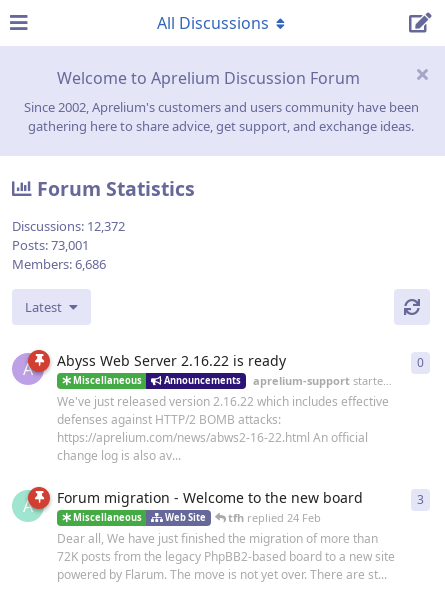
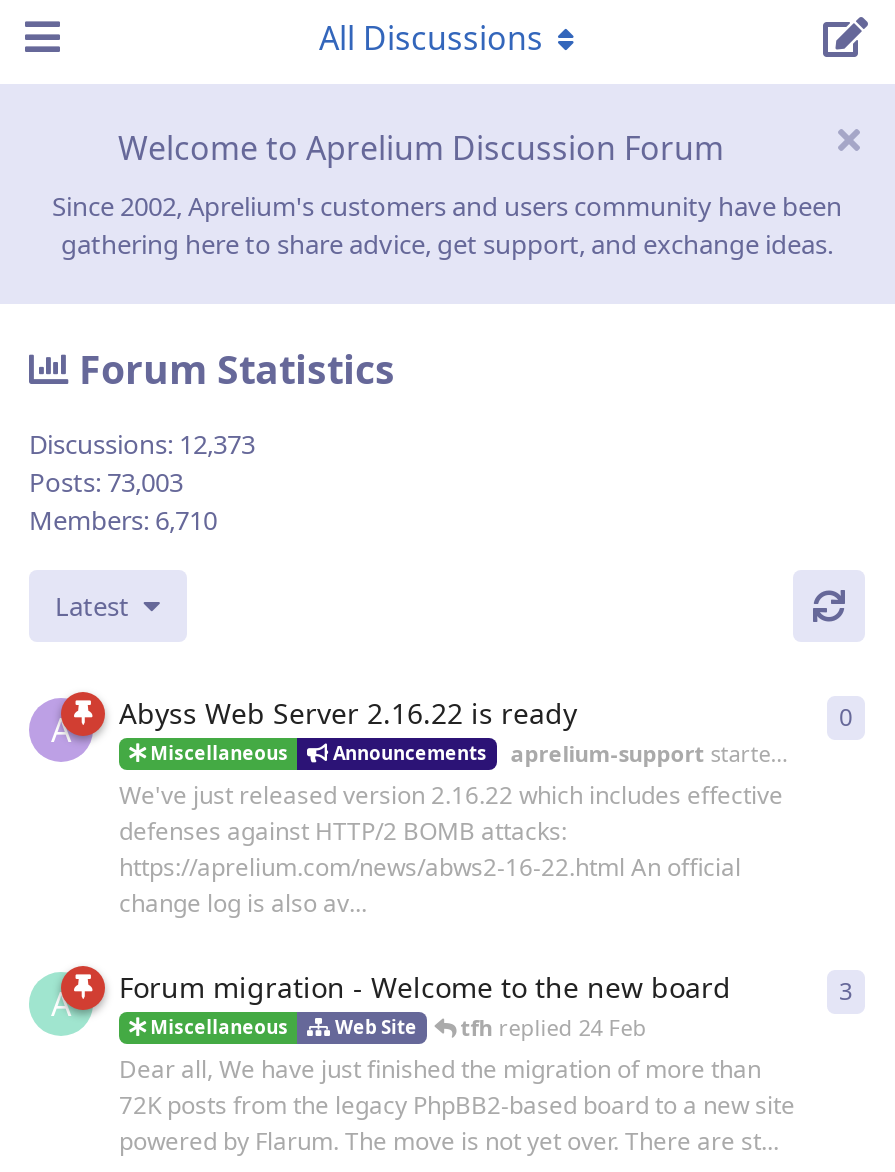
[12,217,125,235] Discussions: 12,372 -> [29,426,255,462] Discussions: 12,373
[12,236,89,254] Posts: 73,001 -> [29,464,183,500] Posts: 73,003
[12,255,106,273] Members: 6,686 -> [29,502,217,538] Members: 6,710

